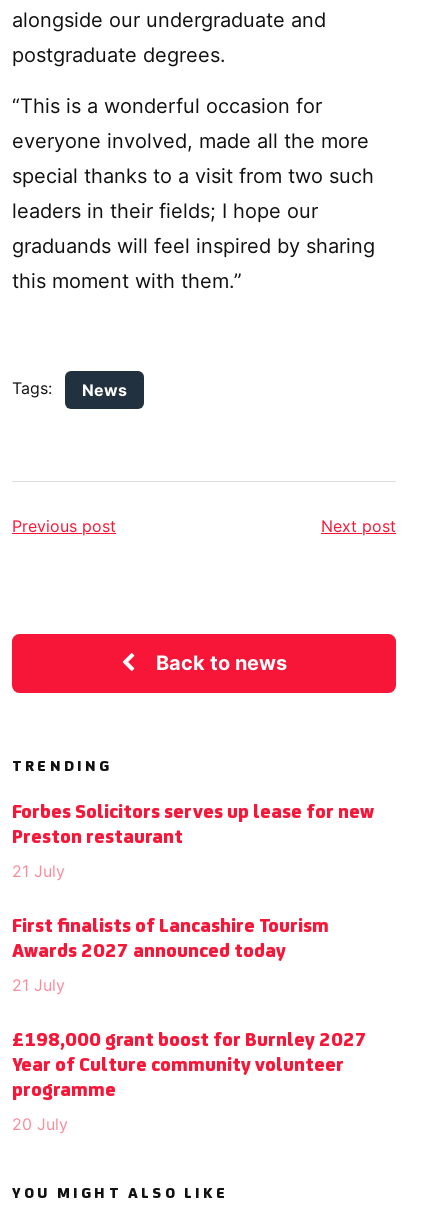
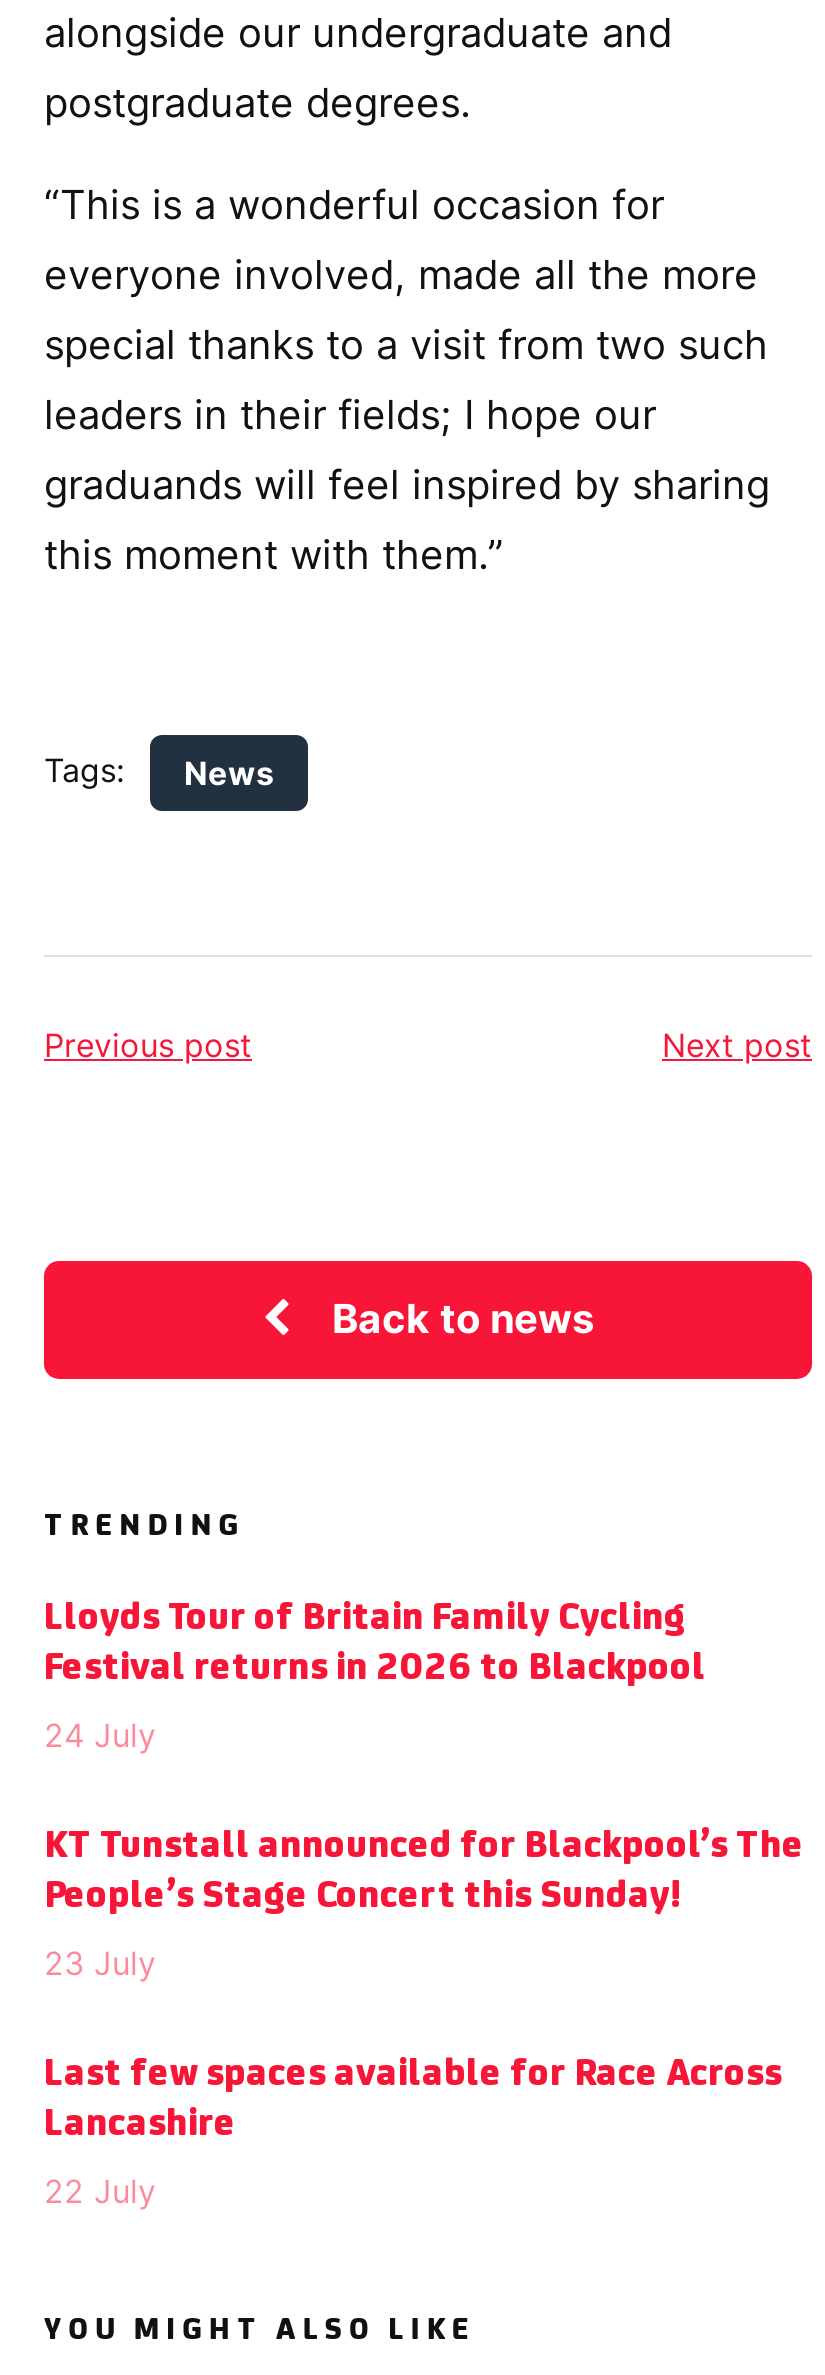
[12,803,374,848] Forbes Solicitors serves up lease for new | Preston restaurant -> [44,1599,706,1689] Lloyds Tour of Britain Family Cycling | Festival returns in 2026 to Blackpool
[12,861,65,881] 21 July -> [44,1715,156,1755] 24 July
[12,917,329,962] First finalists of Lancashire Tourism | Awards 2027 announced today -> [44,1827,804,1917] KT Tunstall announced for Blackpool’s The | People’s Stage Concert this Sunday!
[12,975,65,995] 21 July -> [44,1943,156,1983] 23 July
[12,1031,367,1101] £198,000 grant boost for Burnley 2027 | Year of Culture community volunteer | programme -> [44,2055,782,2145] Last few spaces available for Race Across | Lancashire
[12,1114,68,1134] 20 July -> [44,2171,156,2211] 22 July

